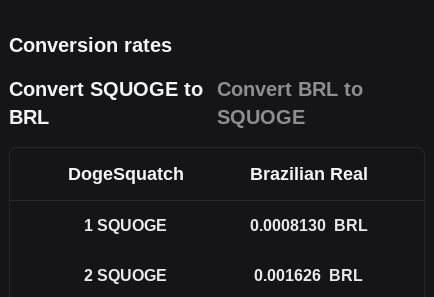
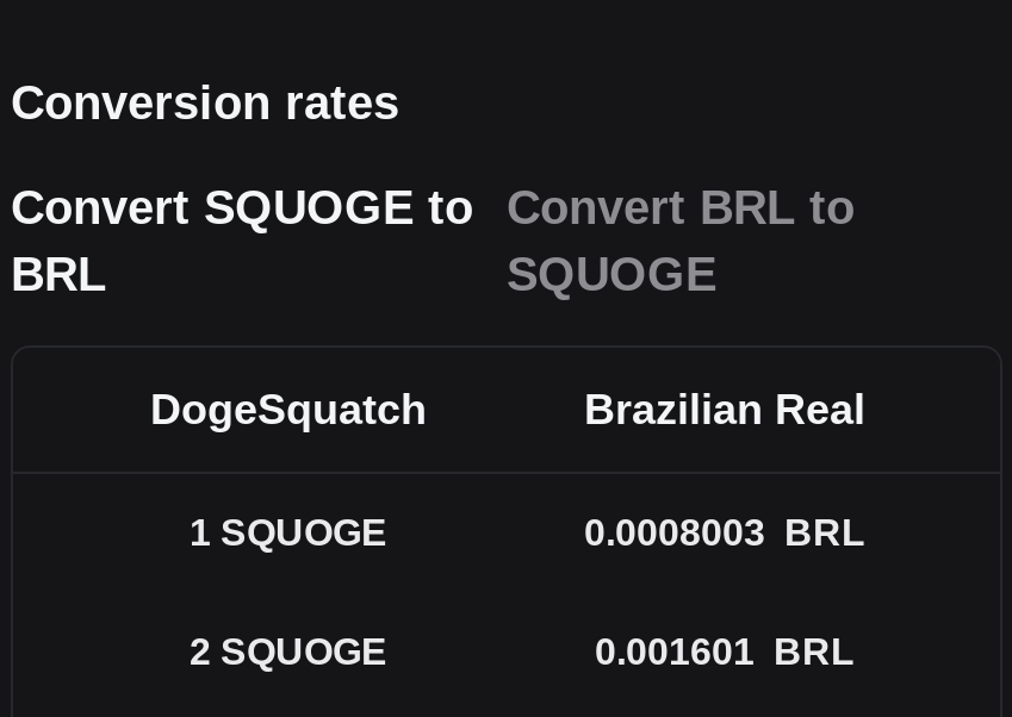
[249,217,367,234] 0.0008130 BRL -> [584,512,865,553] 0.0008003 BRL
[254,267,363,284] 0.001626 BRL -> [595,631,855,672] 0.001601 BRL

